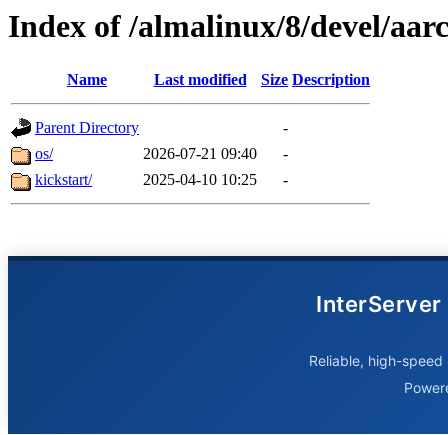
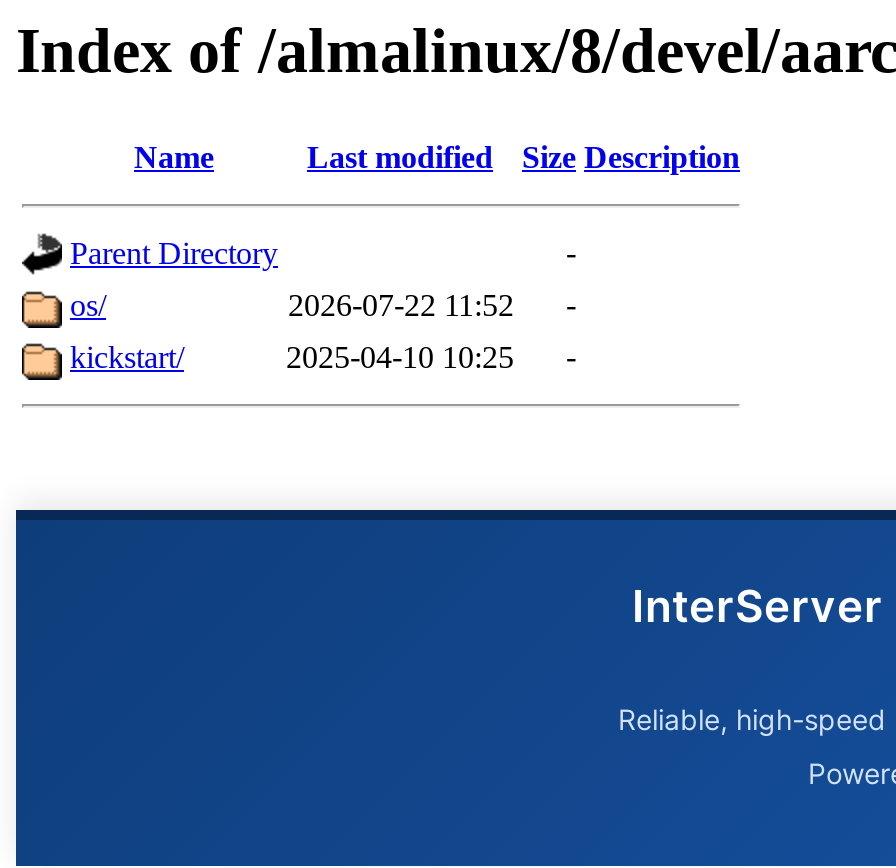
[143,145,257,162] 2026-07-21 09:40 -> [288,289,514,323] 2026-07-22 11:52

